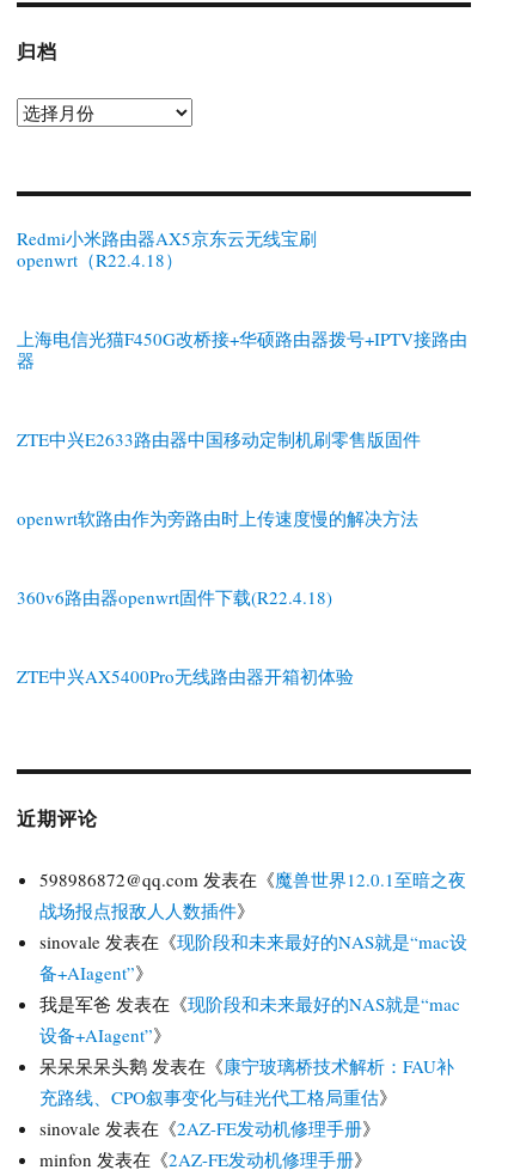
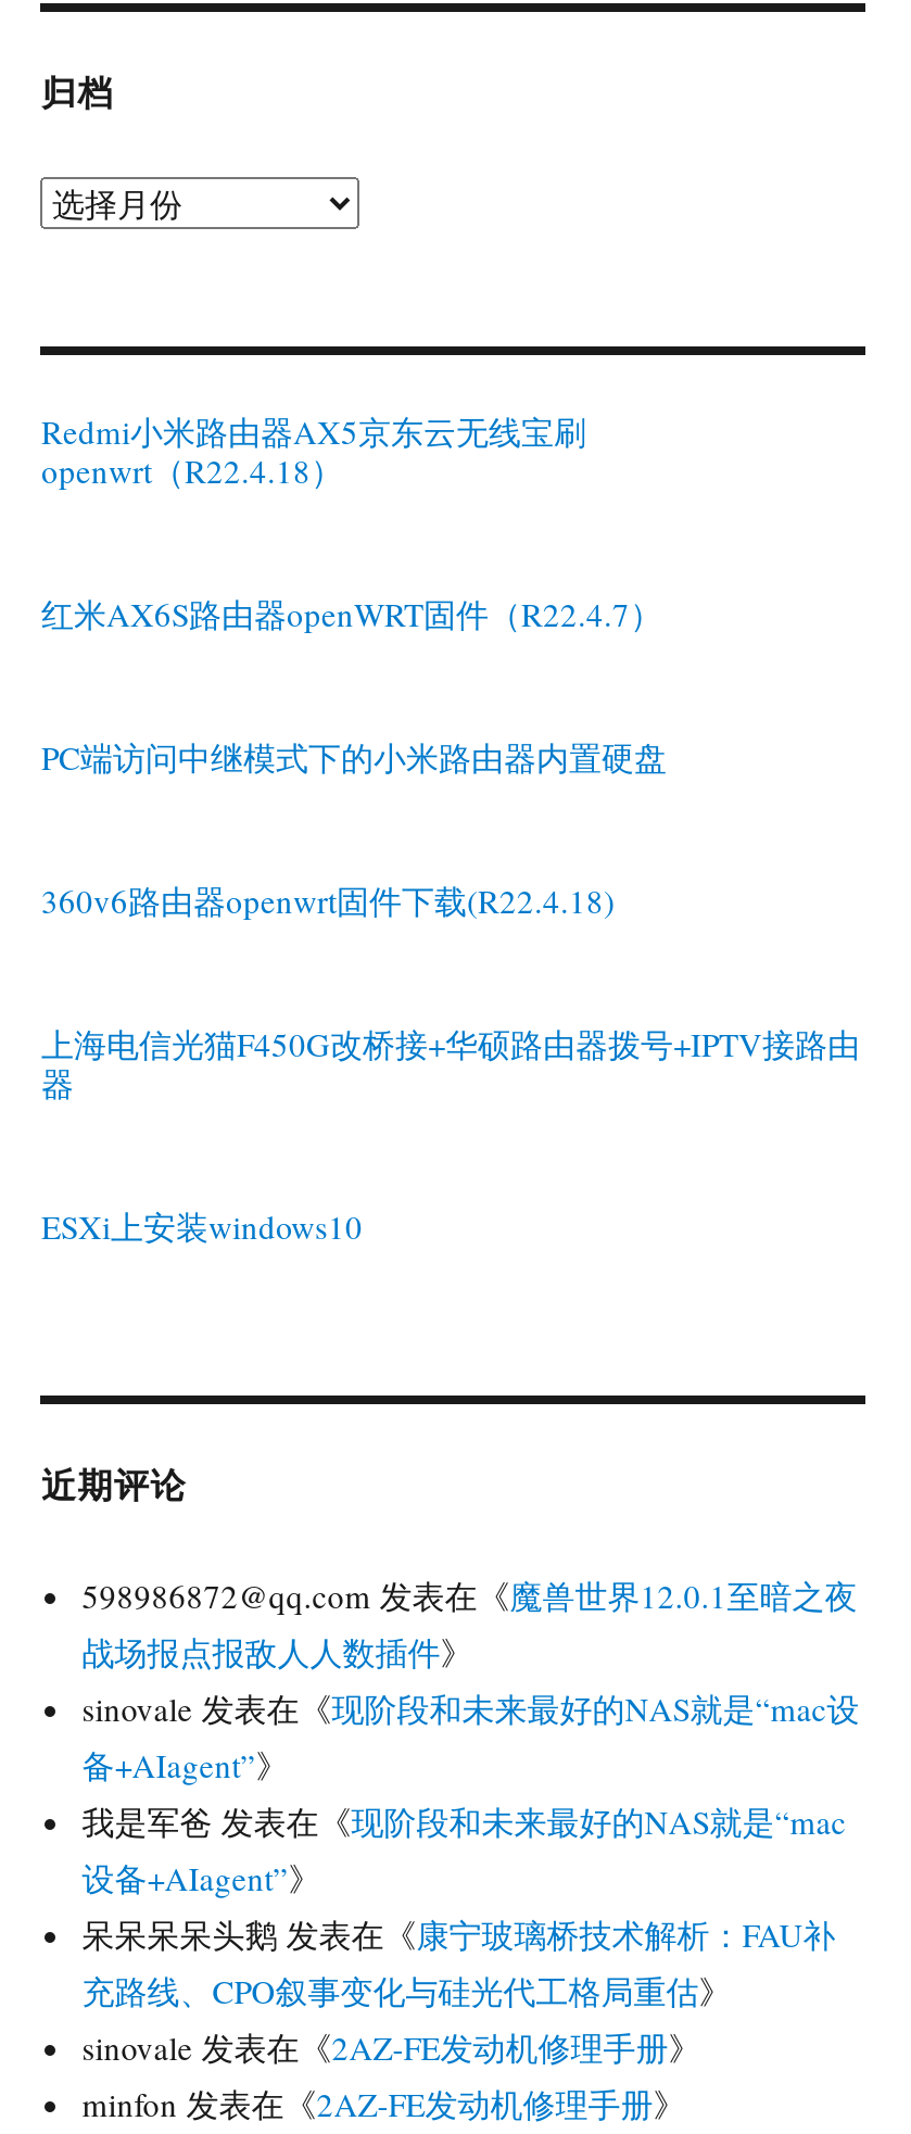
none -> [41,592,667,779] 红米AX6S路由器openWRT固件（R22.4.7） | PC端访问中继模式下的小米路由器内置硬盘
moved [17,327,468,372] -> [41,1022,860,1105]: 上海电信光猫F450G改桥接+华硕路由器拨号+IPTV接路由 | 器
[17,427,421,688] ZTE中兴E2633路由器中国移动定制机刷零售版固件 | openwrt软路由作为旁路由时上传速度慢的解决方法 | ZTE中兴AX5400Pro无线路由器开箱初体验 -> [41,1205,363,1248] ESXi上安装windows10
moved [17,585,333,609] -> [41,879,615,922]: 360v6路由器openwrt固件下载(R22.4.18)

